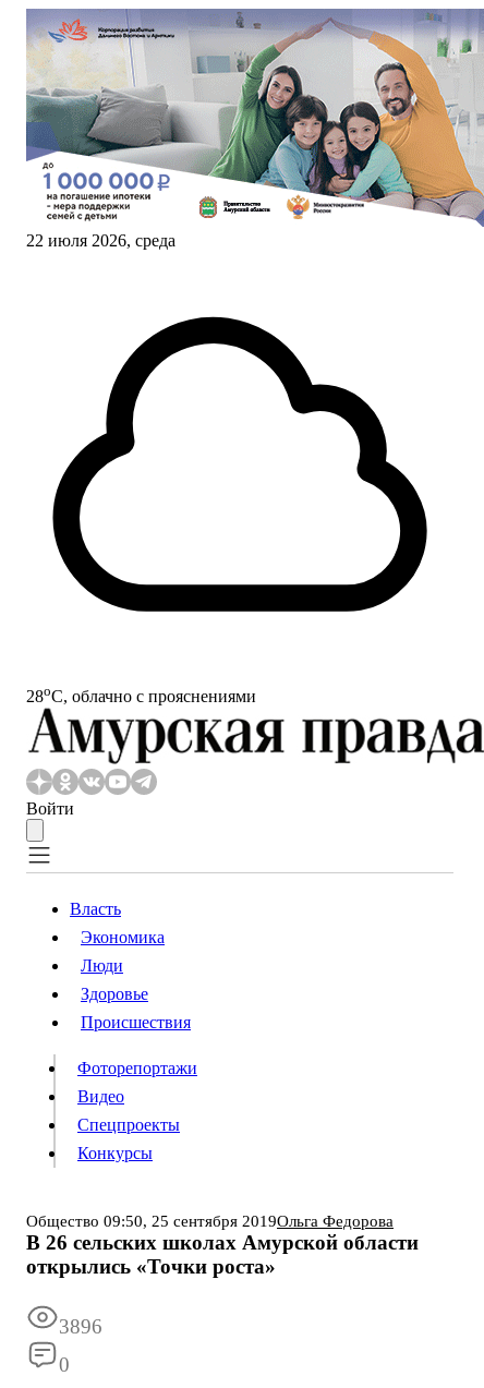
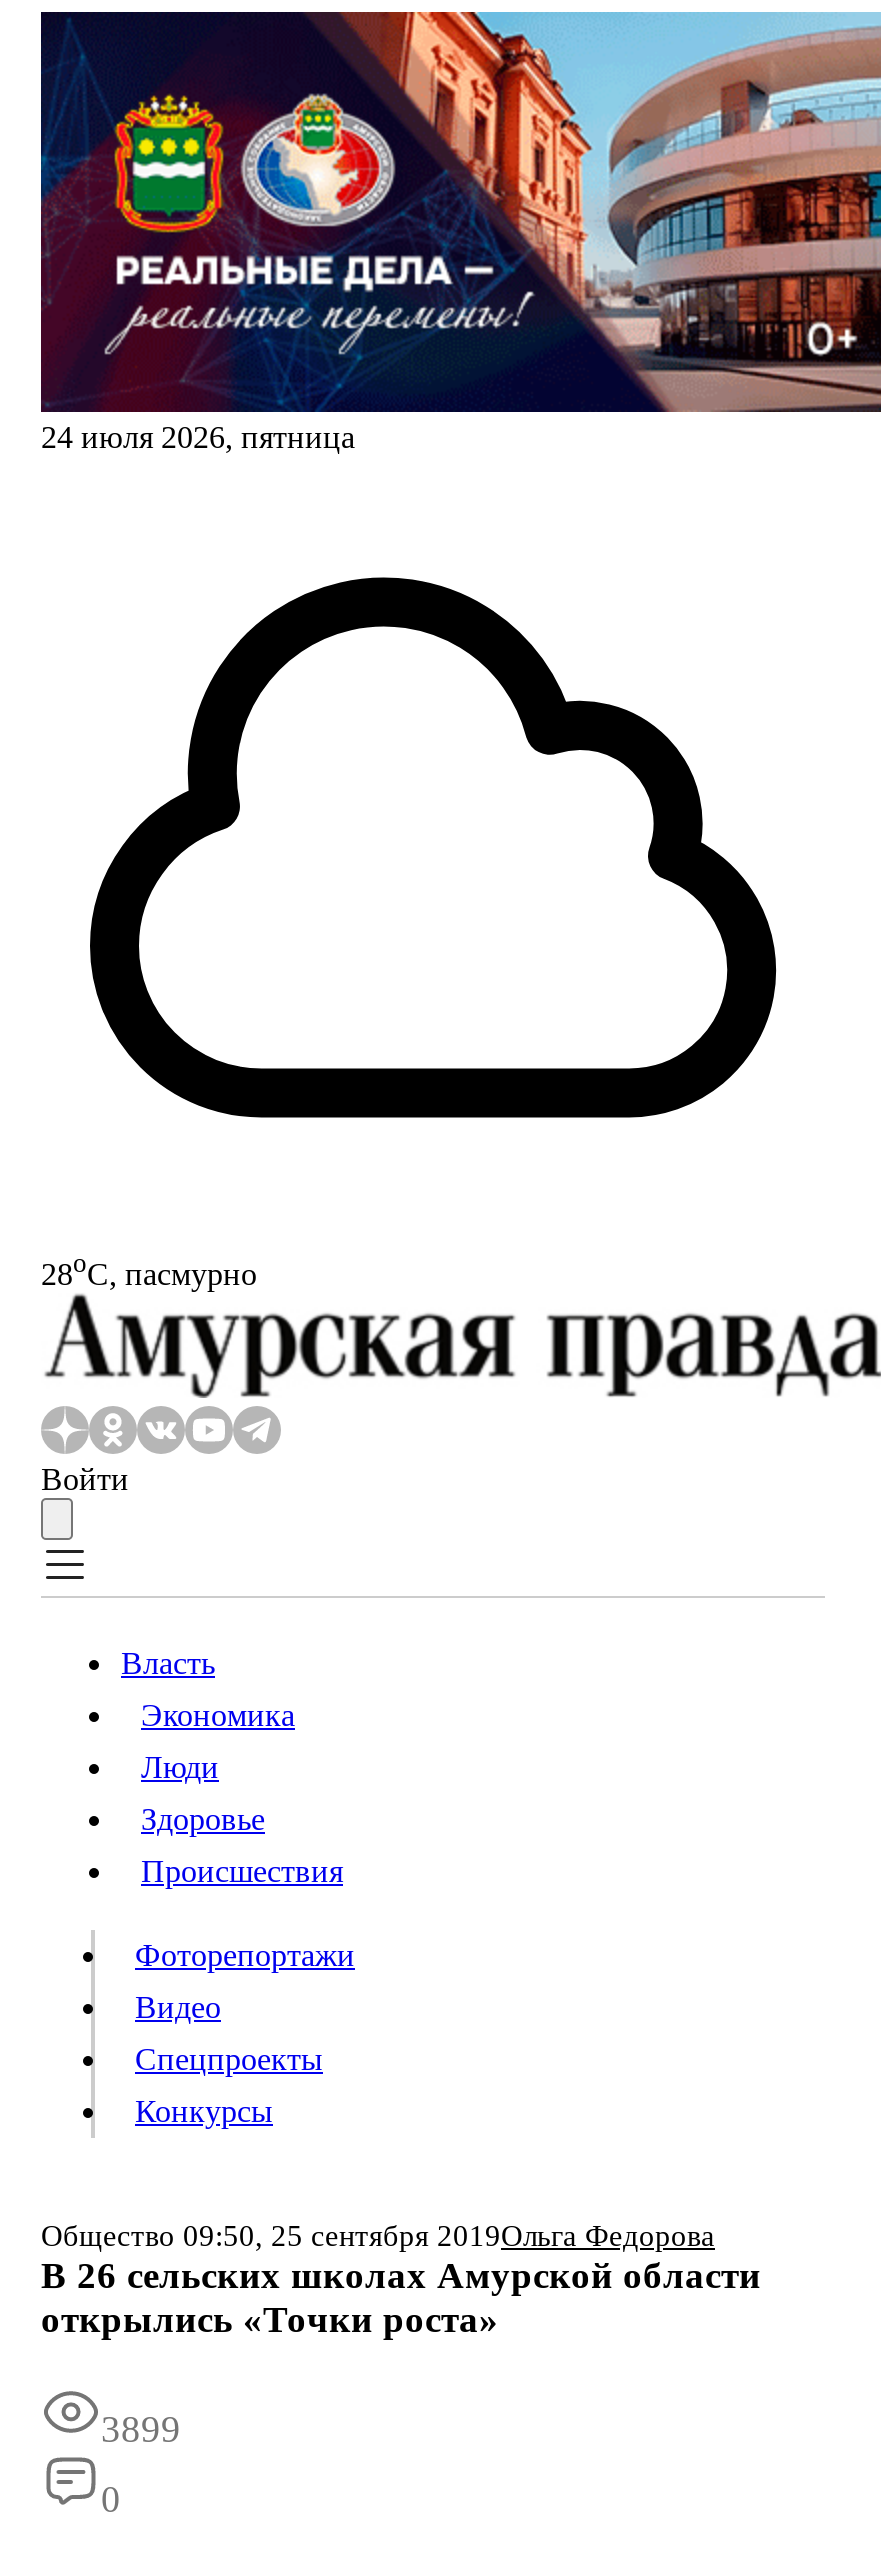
[25,8,481,250] [image] | 22 июля 2026, среда -> [39,10,875,454] [image] | 24 июля 2026, пятница
[26,683,256,706] 28oС, облачно с прояснениями -> [41,1248,257,1291] 28oС, пасмурно
[59,1315,102,1338] 3896 -> [101,2409,181,2451] 3899

